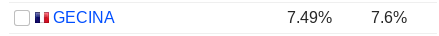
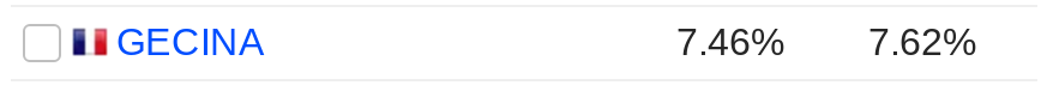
[286,9,331,26] 7.49% -> [676,22,784,62] 7.46%
[371,9,407,26] 7.6% -> [868,22,976,62] 7.62%

